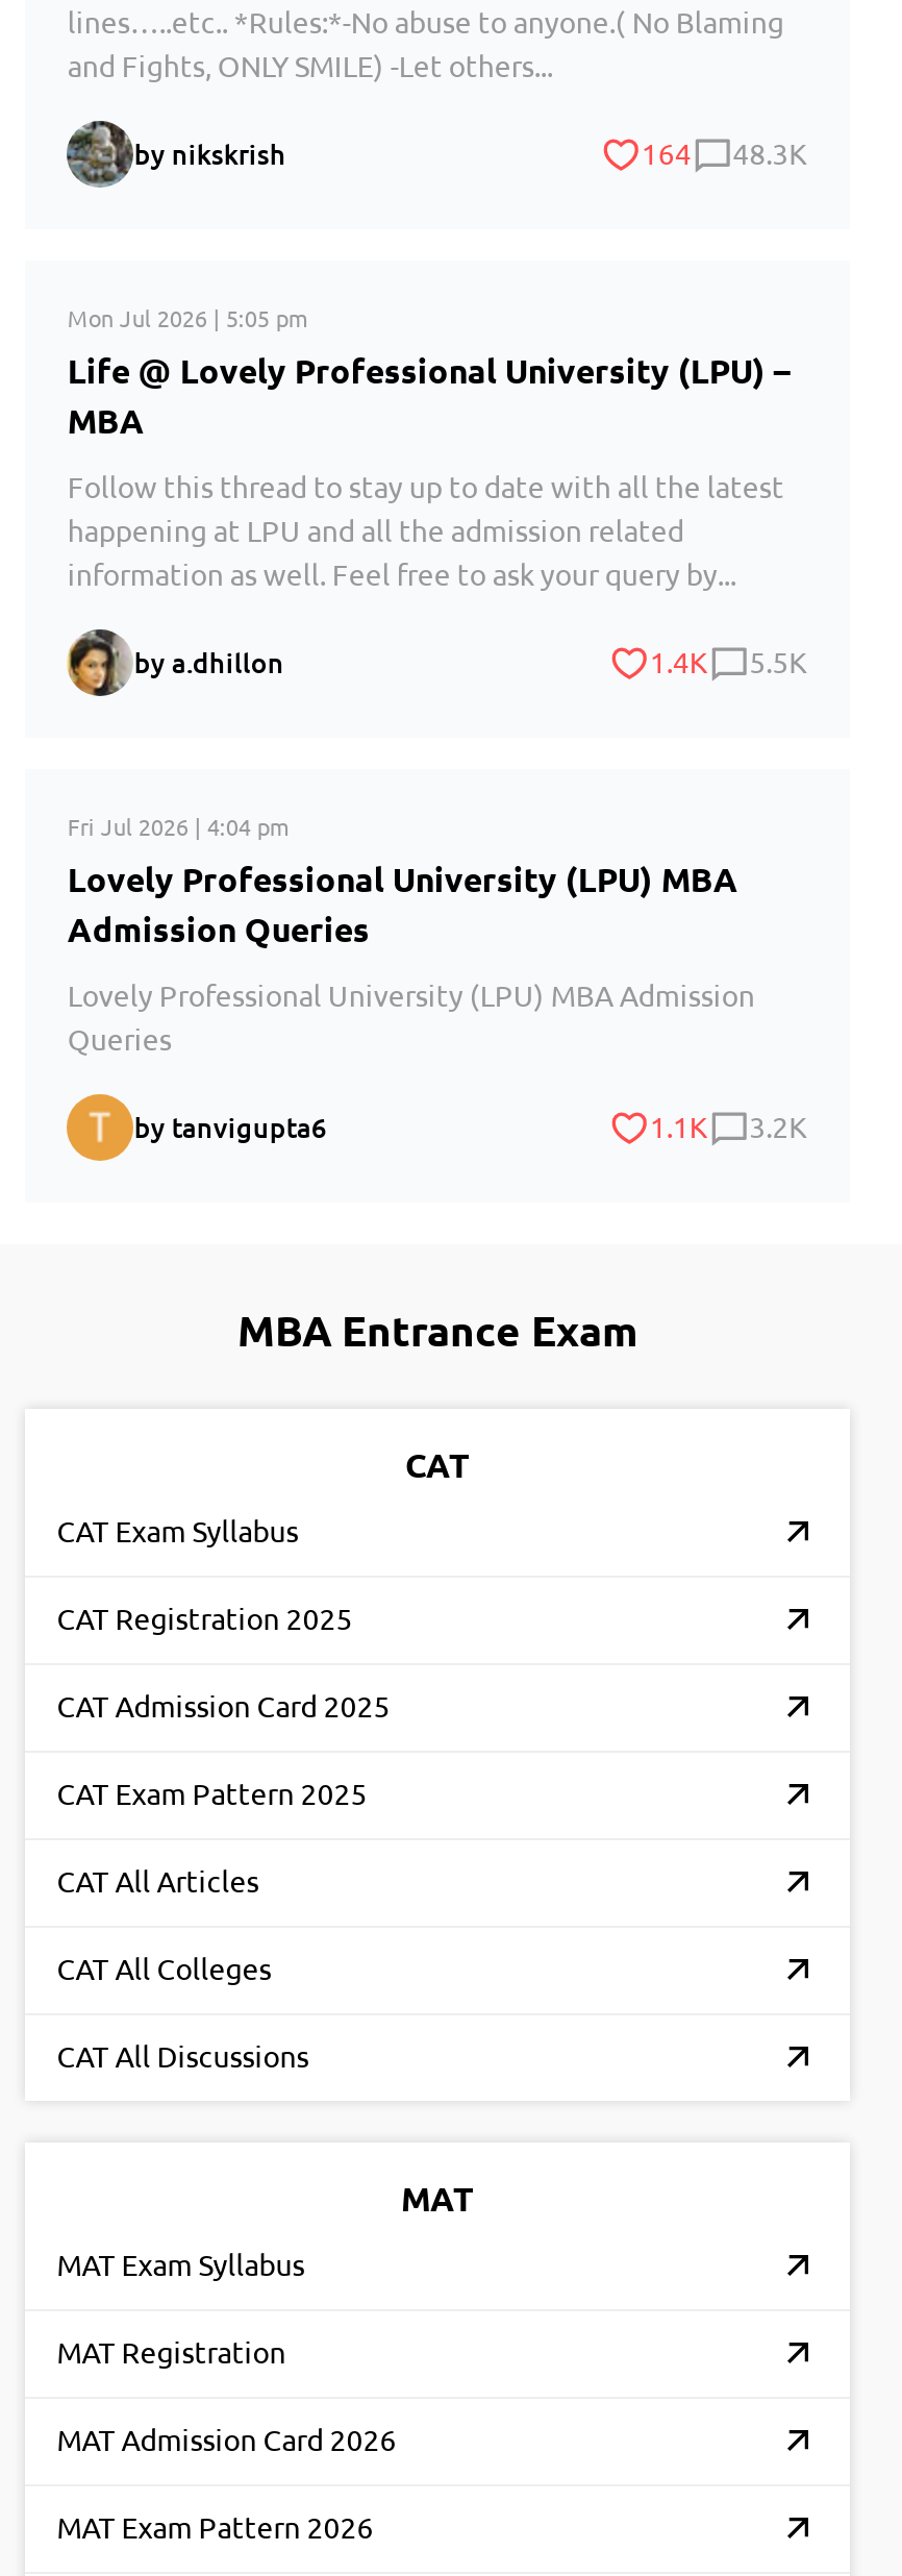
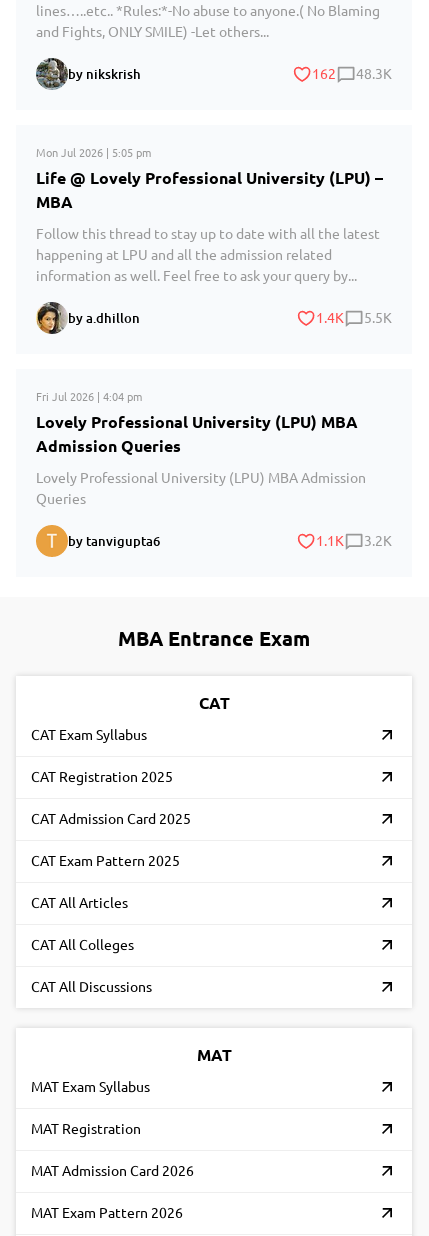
[641,137,807,170] 164 48.3K -> [312,65,392,81] 162 48.3K

